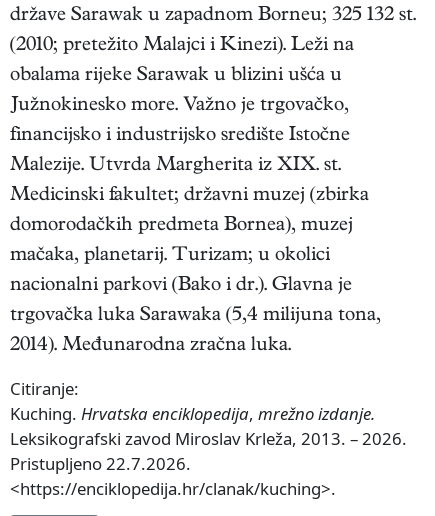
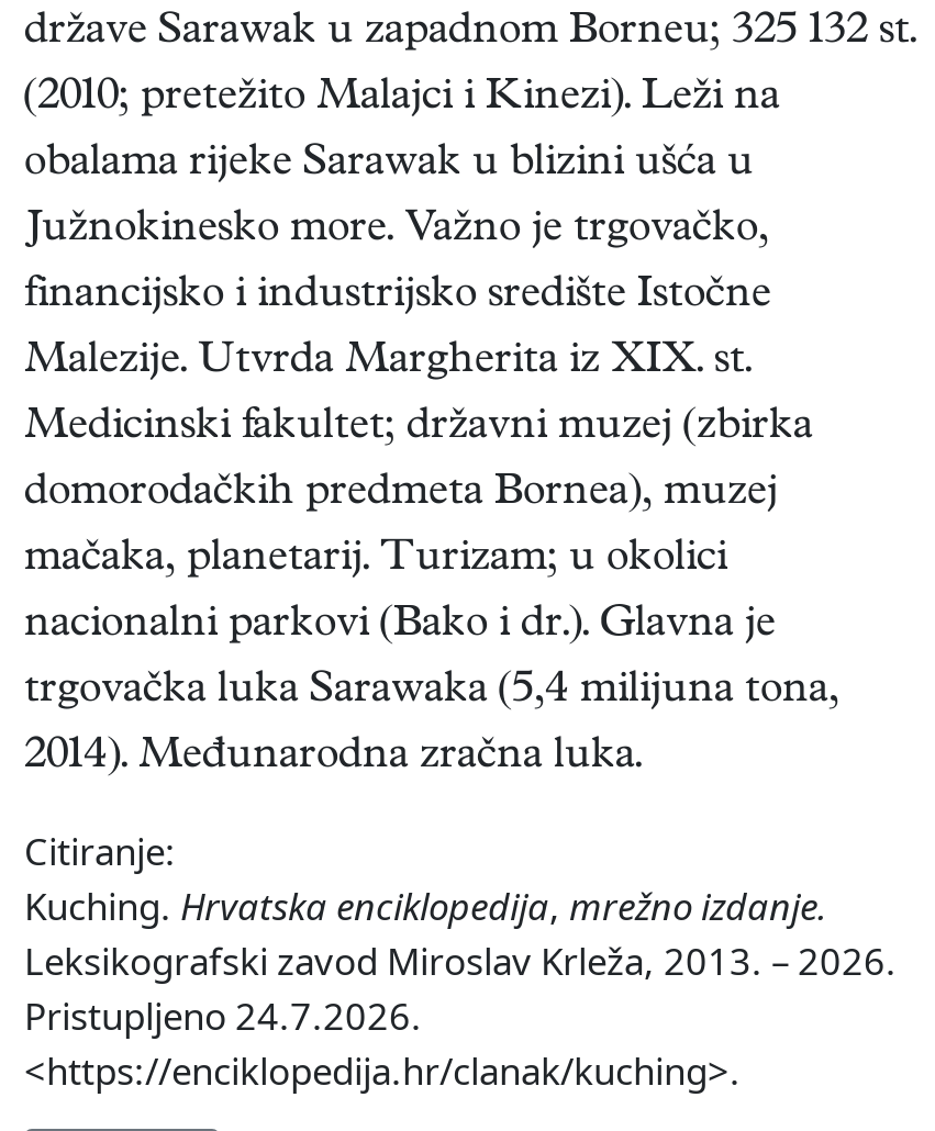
[10,452,191,475] Pristupljeno 22.7.2026. -> [24,991,422,1041] Pristupljeno 24.7.2026.

